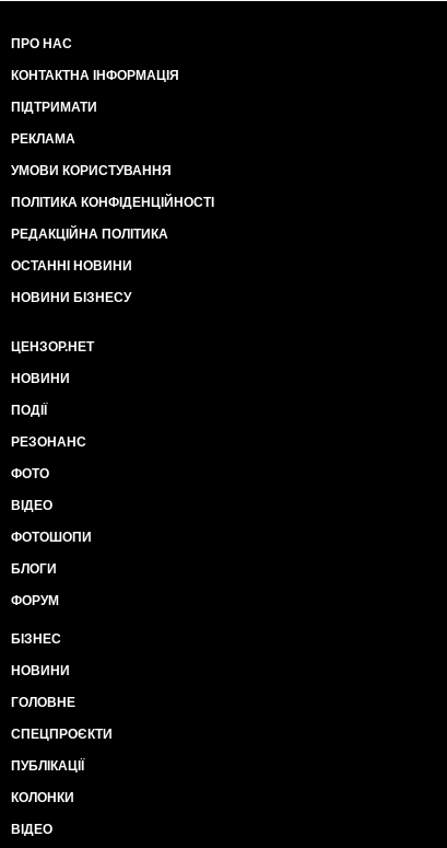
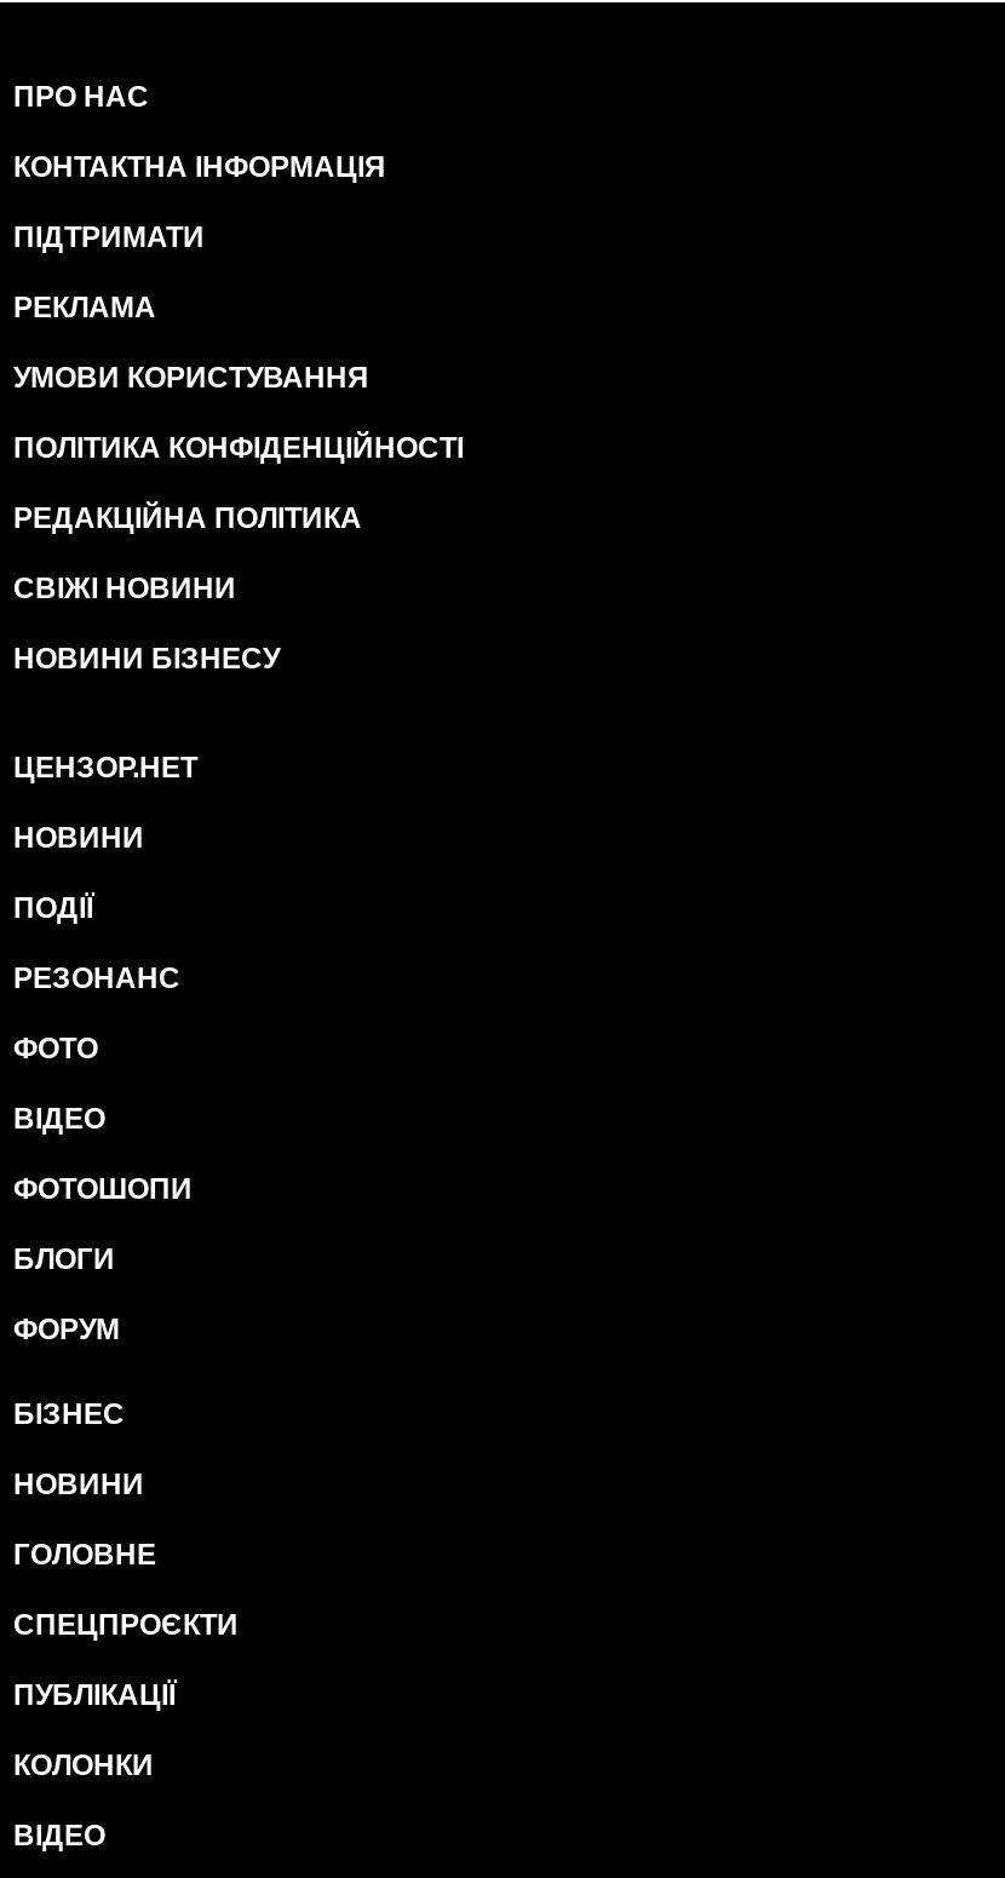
[11,258,132,274] ОСТАННІ НОВИНИ -> [13,572,236,606] СВІЖІ НОВИНИ

